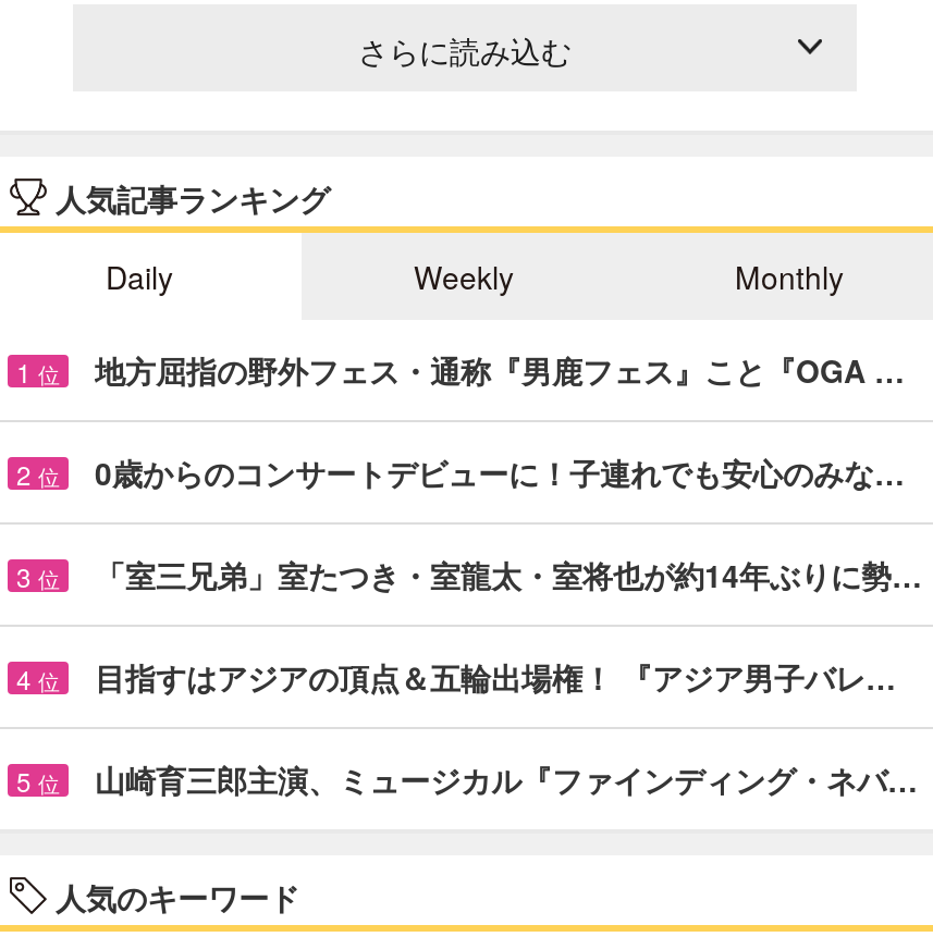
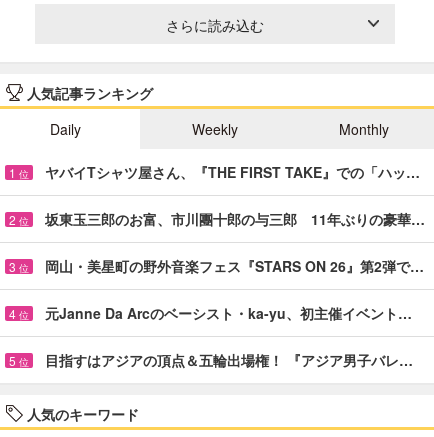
[95,348,905,391] 地方屈指の野外フェス・通称『男鹿フェス』こと『OGA … -> [45,162,420,182] ヤバイTシャツ屋さん、『THE FIRST TAKE』での「ハッ…
[95,450,905,494] 0歳からのコンサートデビューに！子連れでも安心のみな… -> [45,209,425,229] 坂東玉三郎のお富、市川團十郎の与三郎 11年ぶりの豪華…
[95,552,922,596] 「室三兄弟」室たつき・室龍太・室将也が約14年ぶりに勢… -> [45,256,424,276] 岡山・美星町の野外音楽フェス『STARS ON 26』第2弾で…
none -> [45,303,412,323] 元Janne Da Arcのベーシスト・ka-yu、初主催イベント…
moved [95,655,896,698] -> [45,350,413,370]: 目指すはアジアの頂点＆五輪出場権！ 『アジア男子バレ…
[95,757,918,801] 山崎育三郎主演、ミュージカル『ファインディング・ネバ… -> none

